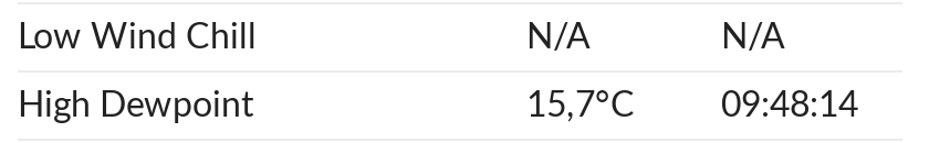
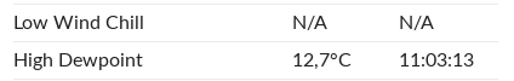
[526,89,858,124] 15,7°C | 09:48:14 -> [292,51,474,71] 12,7°C | 11:03:13

